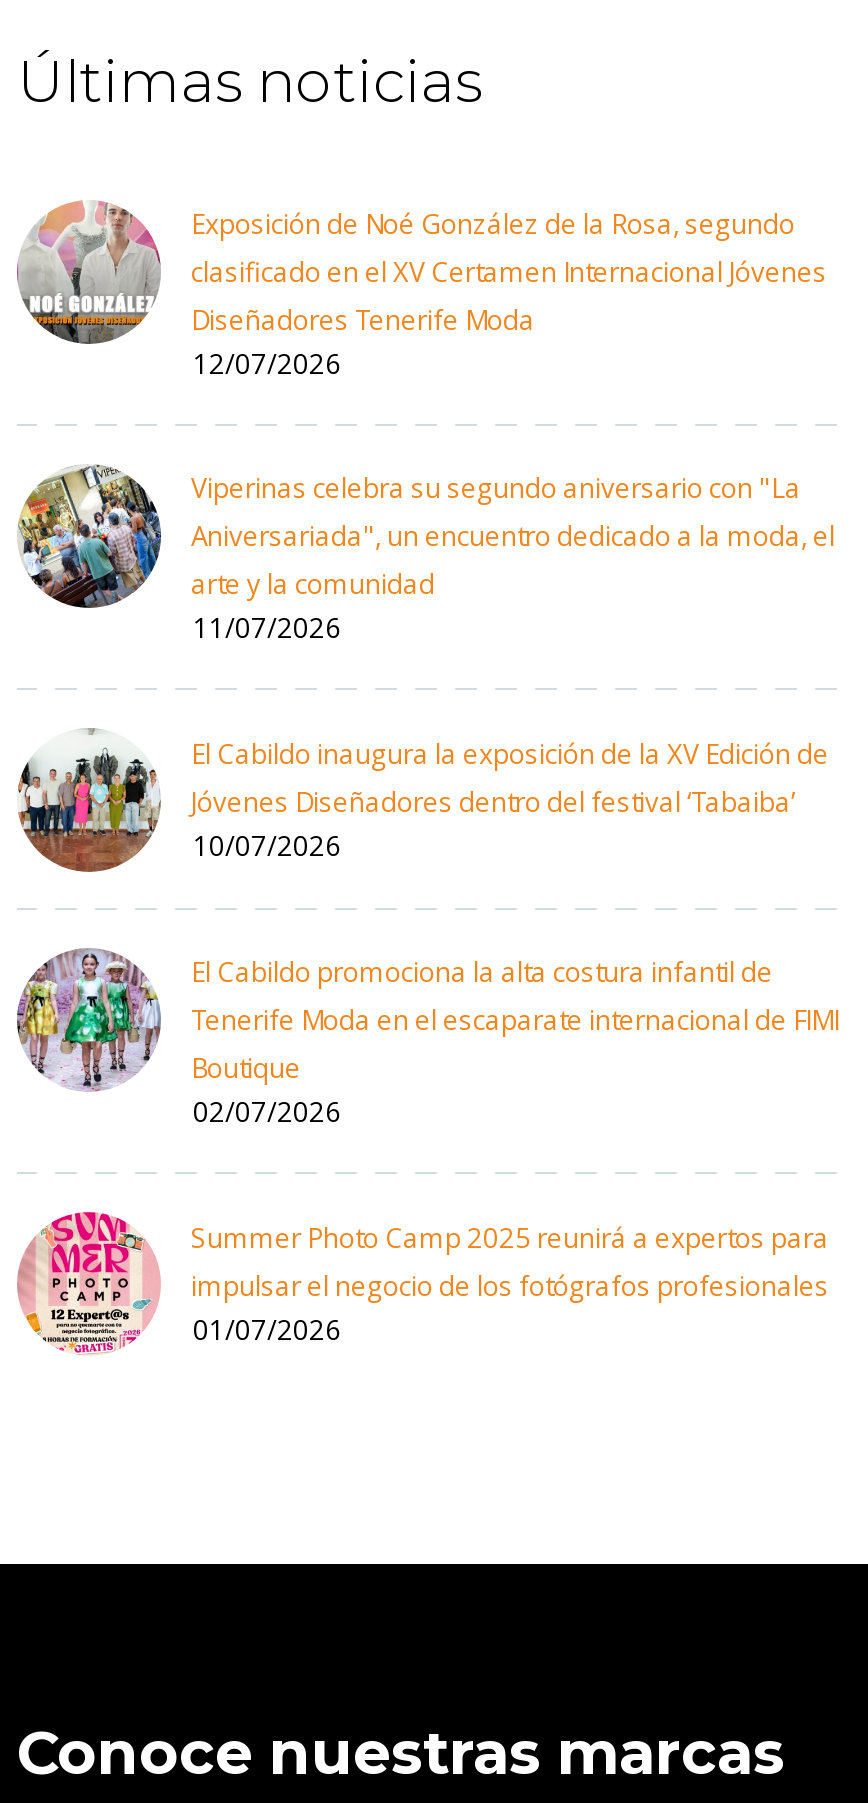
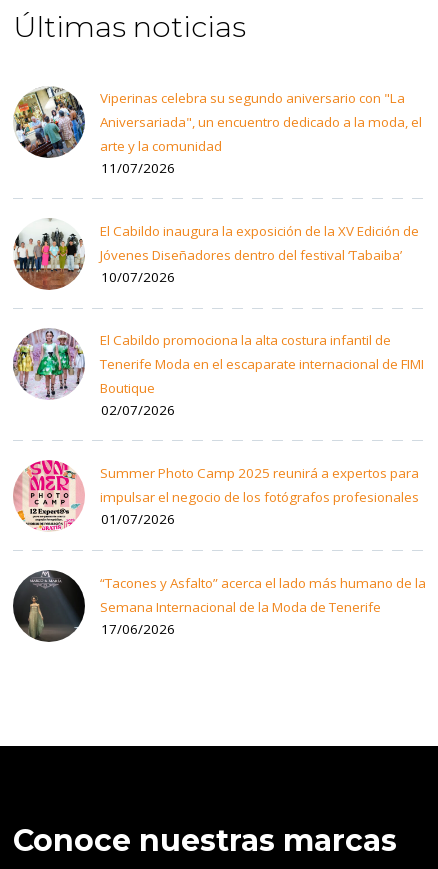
[21,202,827,381] [image] | Exposición de Noé González de la Rosa, segundo | clasificado en el XV Certamen Internacional Jóvenes | Diseñadores Tenerife Moda | 12/07/2026 -> none
moved [15,462,839,1347] -> [12,85,424,527]: [image] | Viperinas celebra su segundo aniversario con "La | Aniversariada", un encuentro dedicado a la moda, el | ... | impulsar el negocio de los fotógrafos profesionales | 01/07/2026
none -> [12,569,426,643] [image] | “Tacones y Asfalto” acerca el lado más humano de la | Semana Internacional de la Moda de Tenerife | 17/06/2026

